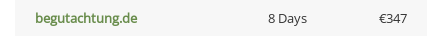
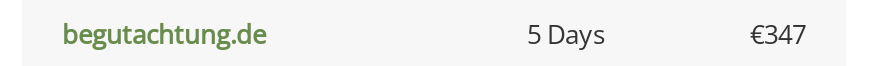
[267,8,306,26] 8 Days -> [527,15,605,51] 5 Days

